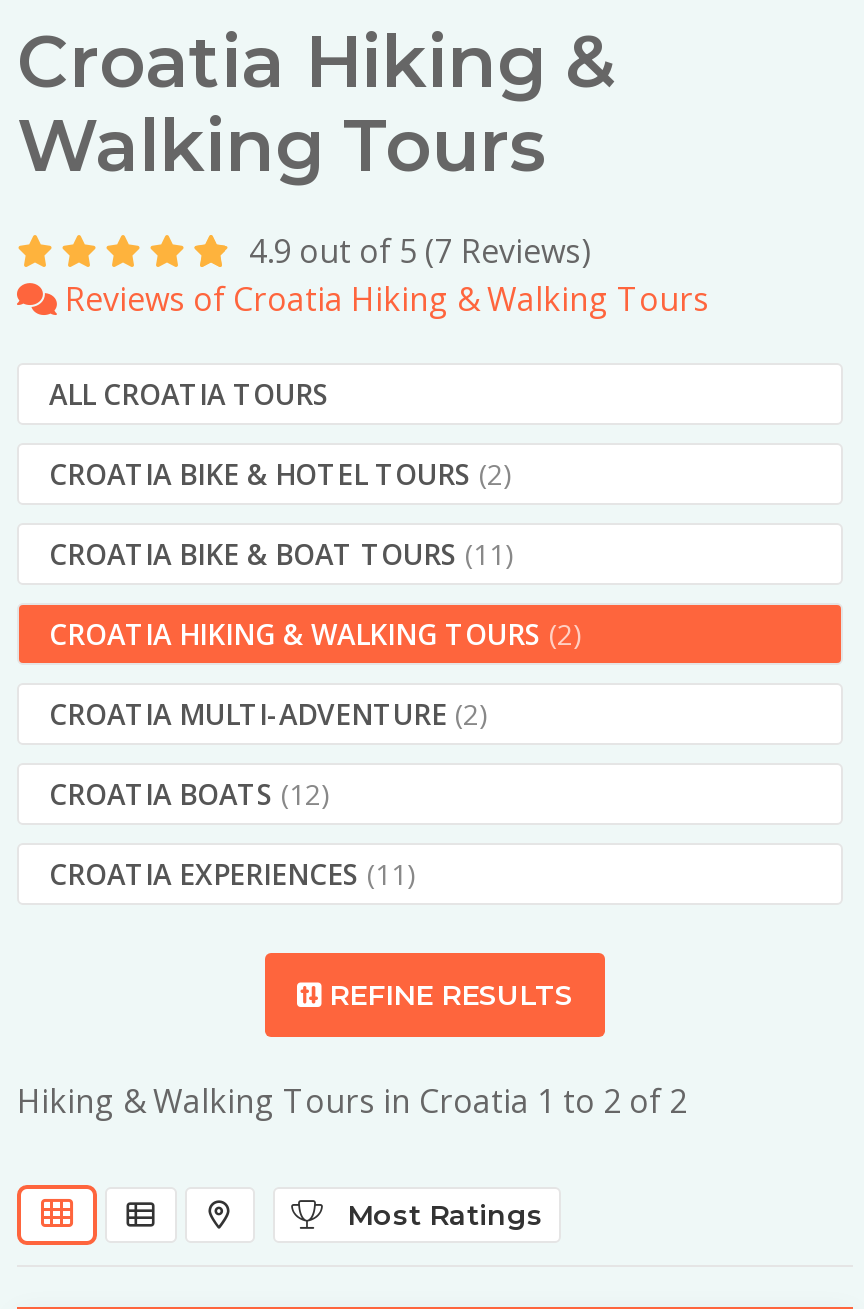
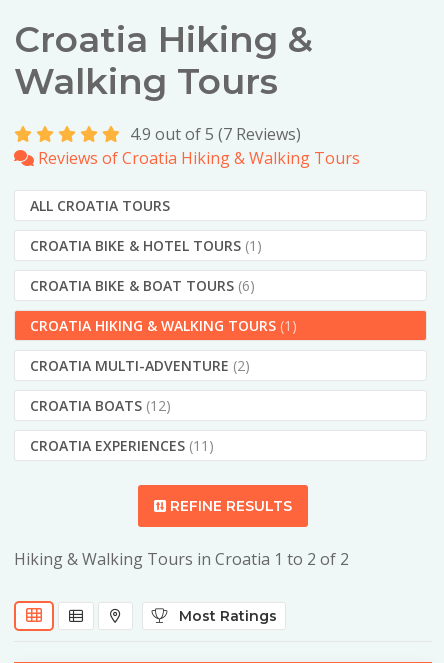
[49,455,513,493] CROATIA BIKE & HOTEL TOURS (2) -> [30,236,262,255] CROATIA BIKE & HOTEL TOURS (1)
[49,535,515,573] CROATIA BIKE & BOAT TOURS (11) -> [30,276,255,295] CROATIA BIKE & BOAT TOURS (6)
[49,615,583,653] CROATIA HIKING & WALKING TOURS (2) -> [30,316,297,335] CROATIA HIKING & WALKING TOURS (1)

